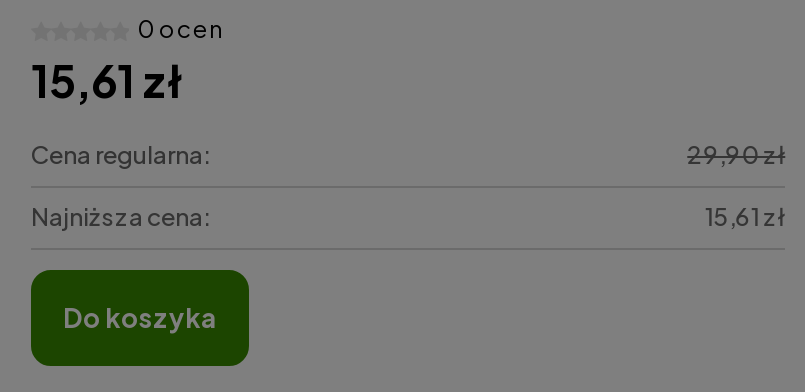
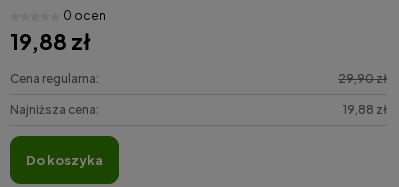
[31,52,183,108] 15,61 zł -> [10,27,91,55] 19,88 zł
[705,202,785,232] 15,61 zł -> [343,102,387,117] 19,88 zł

